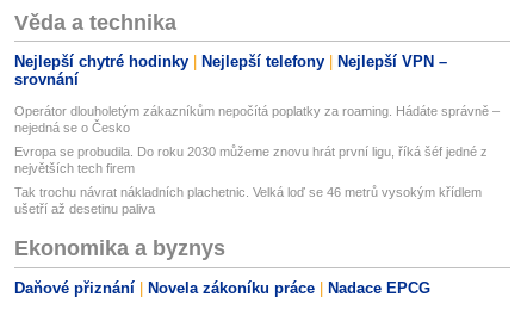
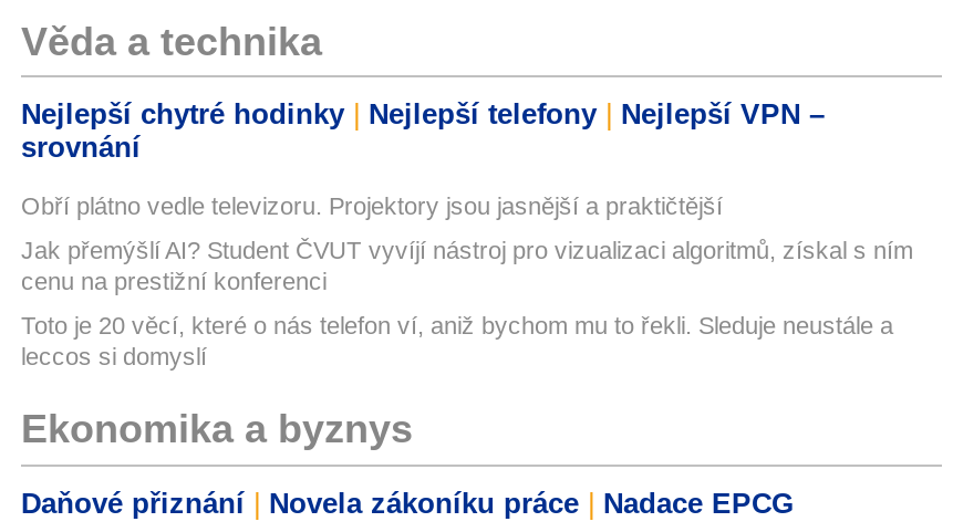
[14,104,500,135] Operátor dlouholetým zákazníkům nepočítá poplatky za roaming. Hádáte správně – | nejedná se o Česko -> [21,193,723,220] Obří plátno vedle televizoru. Projektory jsou jasnější a praktičtější
[14,145,488,176] Evropa se probudila. Do roku 2030 můžeme znovu hrát první ligu, říká šéf jedné z | největších tech firem -> [21,238,913,295] Jak přemýšlí AI? Student ČVUT vyvíjí nástroj pro vizualizaci algoritmů, získal s ním | cenu na prestižní konferenci
[14,185,482,216] Tak trochu návrat nákladních plachetnic. Velká loď se 46 metrů vysokým křídlem | ušetří až desetinu paliva -> [21,313,893,370] Toto je 20 věcí, které o nás telefon ví, aniž bychom mu to řekli. Sleduje neustále a | leccos si domyslí

